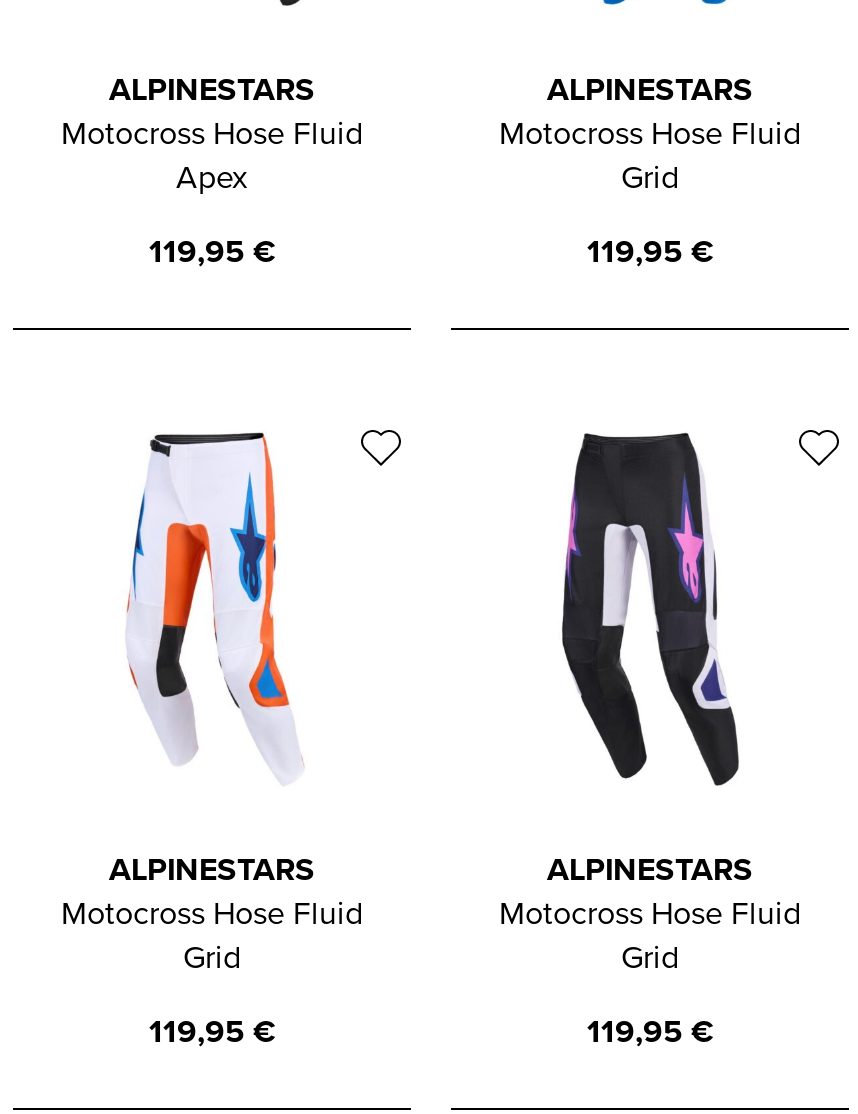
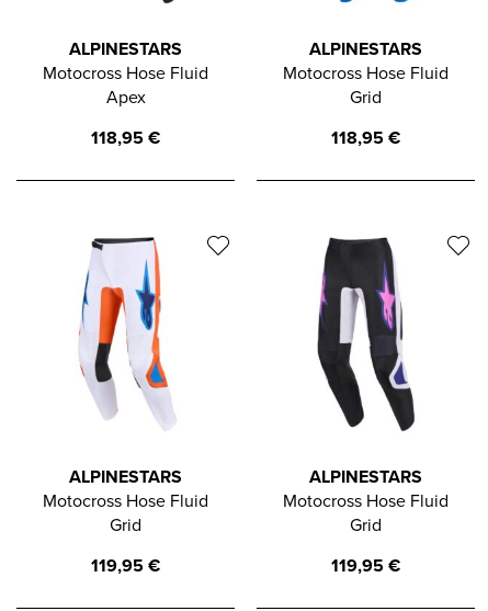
[149,228,275,274] 119,95 € -> [91,125,160,151] 118,95 €
[587,228,713,274] 119,95 € -> [331,125,400,151] 118,95 €

